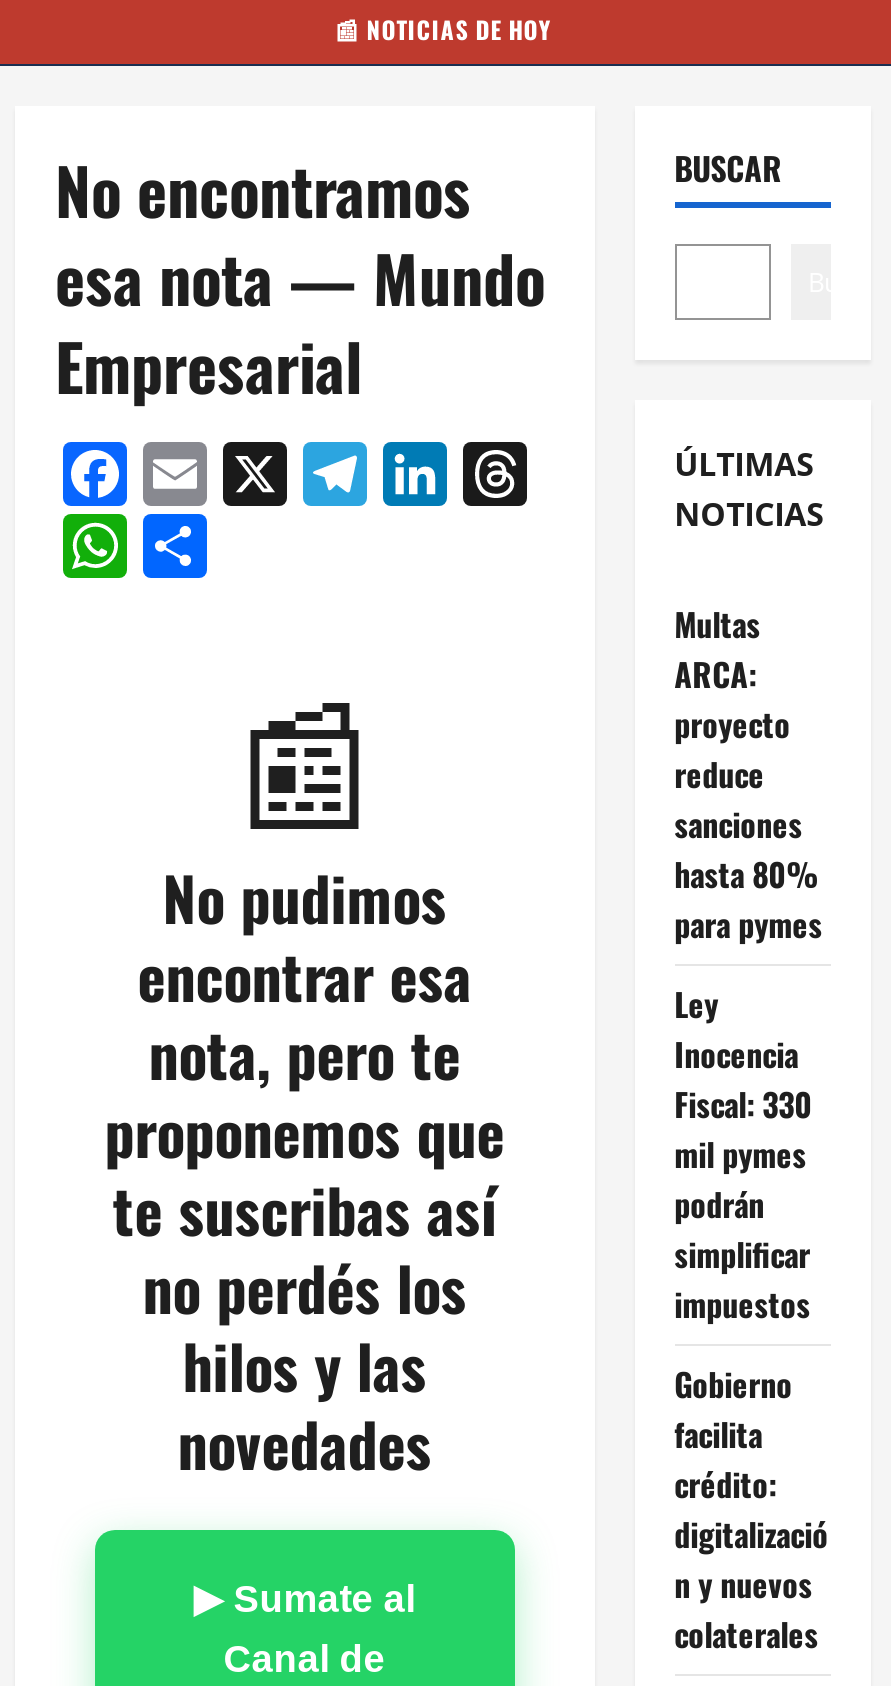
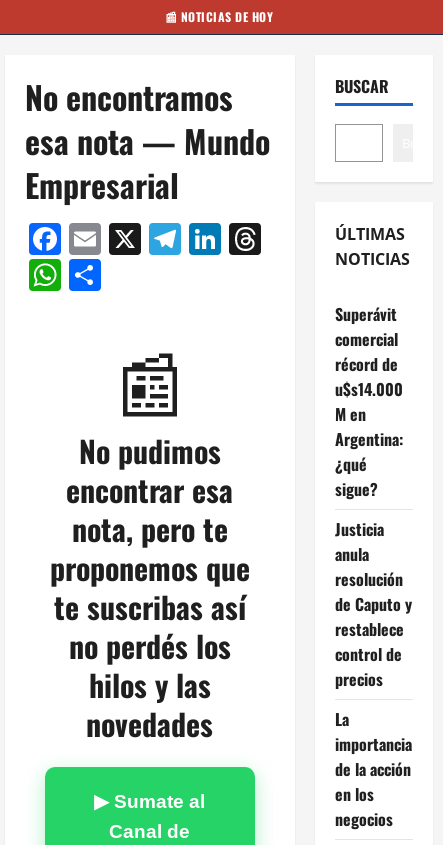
[674,599,822,947] Multas | ARCA: | proyecto | reduce | sanciones | hasta 80% | para pymes -> [335,302,403,501] Superávit | comercial | récord de | u$s14.000 | M en | Argentina: | ¿qué | sigue?
[674,979,812,1327] Ley | Inocencia | Fiscal: 330 | mil pymes | podrán | simplificar | impuestos -> [335,517,412,691] Justicia | anula | resolución | de Caputo y | restablece | control de | precios
[674,1359,828,1657] Gobierno | facilita | crédito: | digitalizació | n y nuevos | colaterales -> [335,707,412,831] La | importancia | de la acción | en los | negocios

